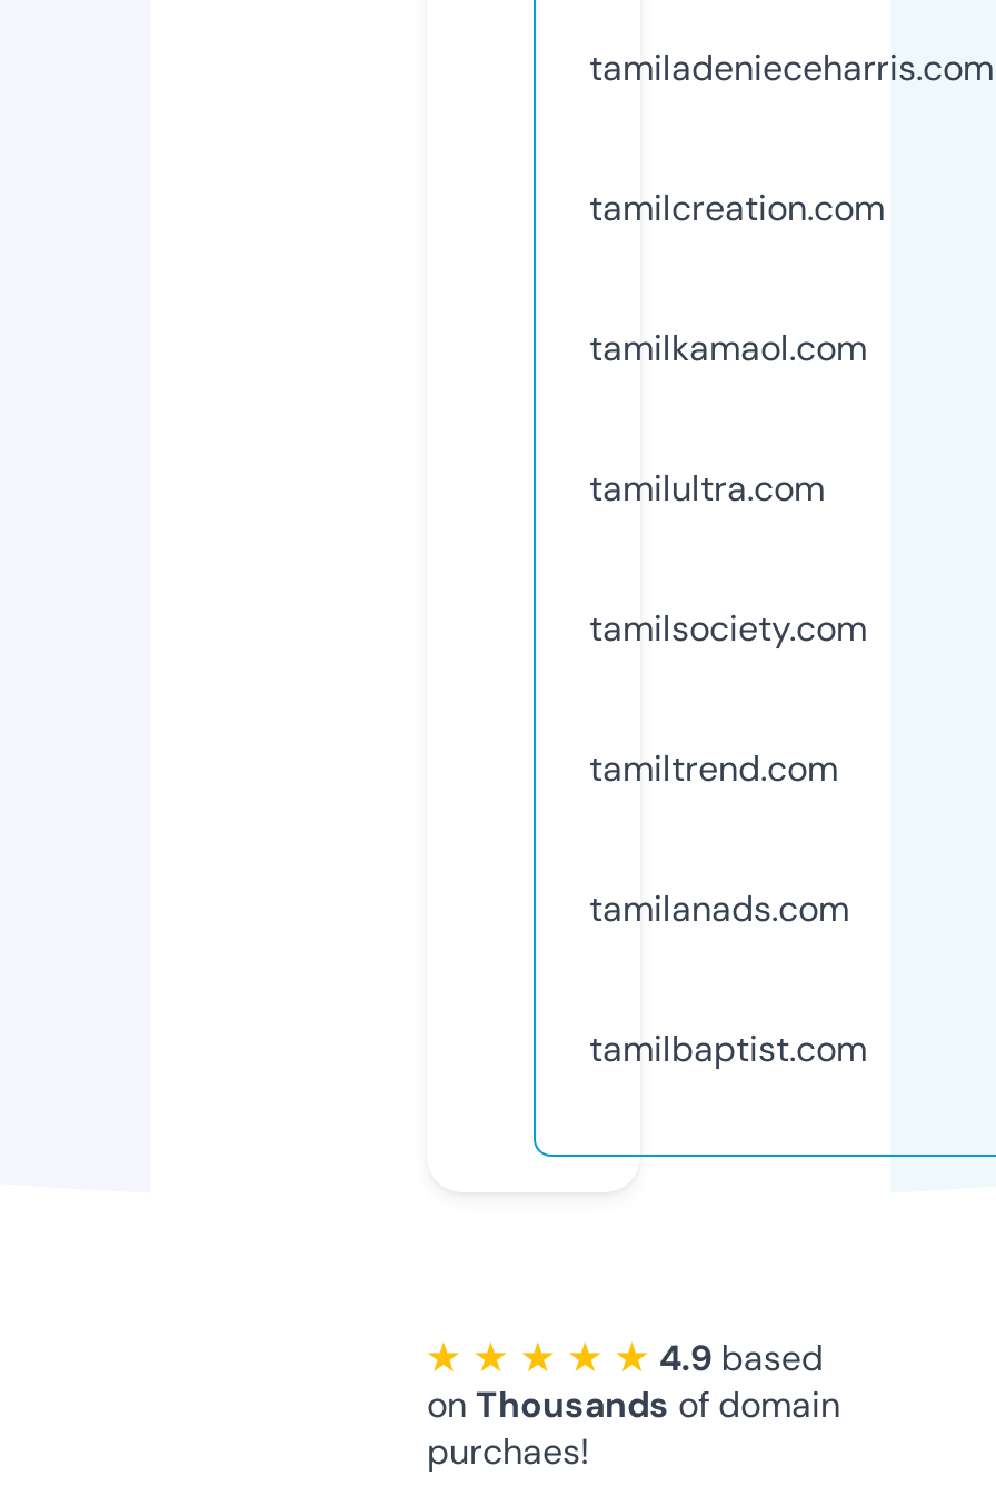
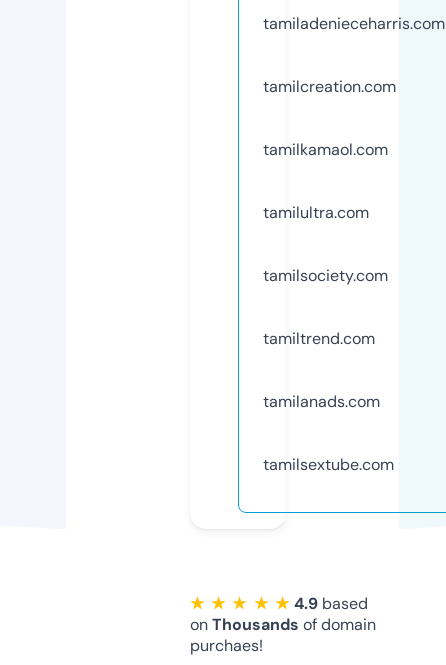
[589,1025,867,1072] tamilbaptist.com -> [263,454,394,475] tamilsextube.com

